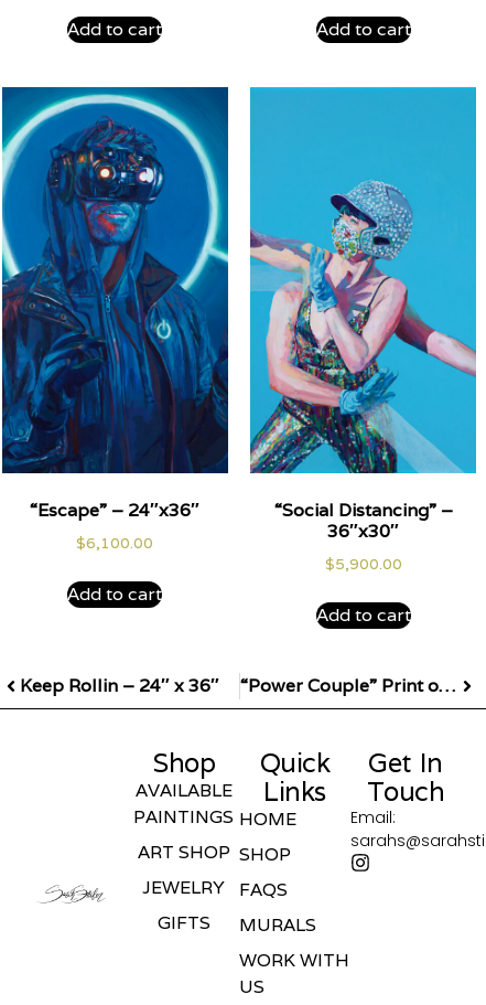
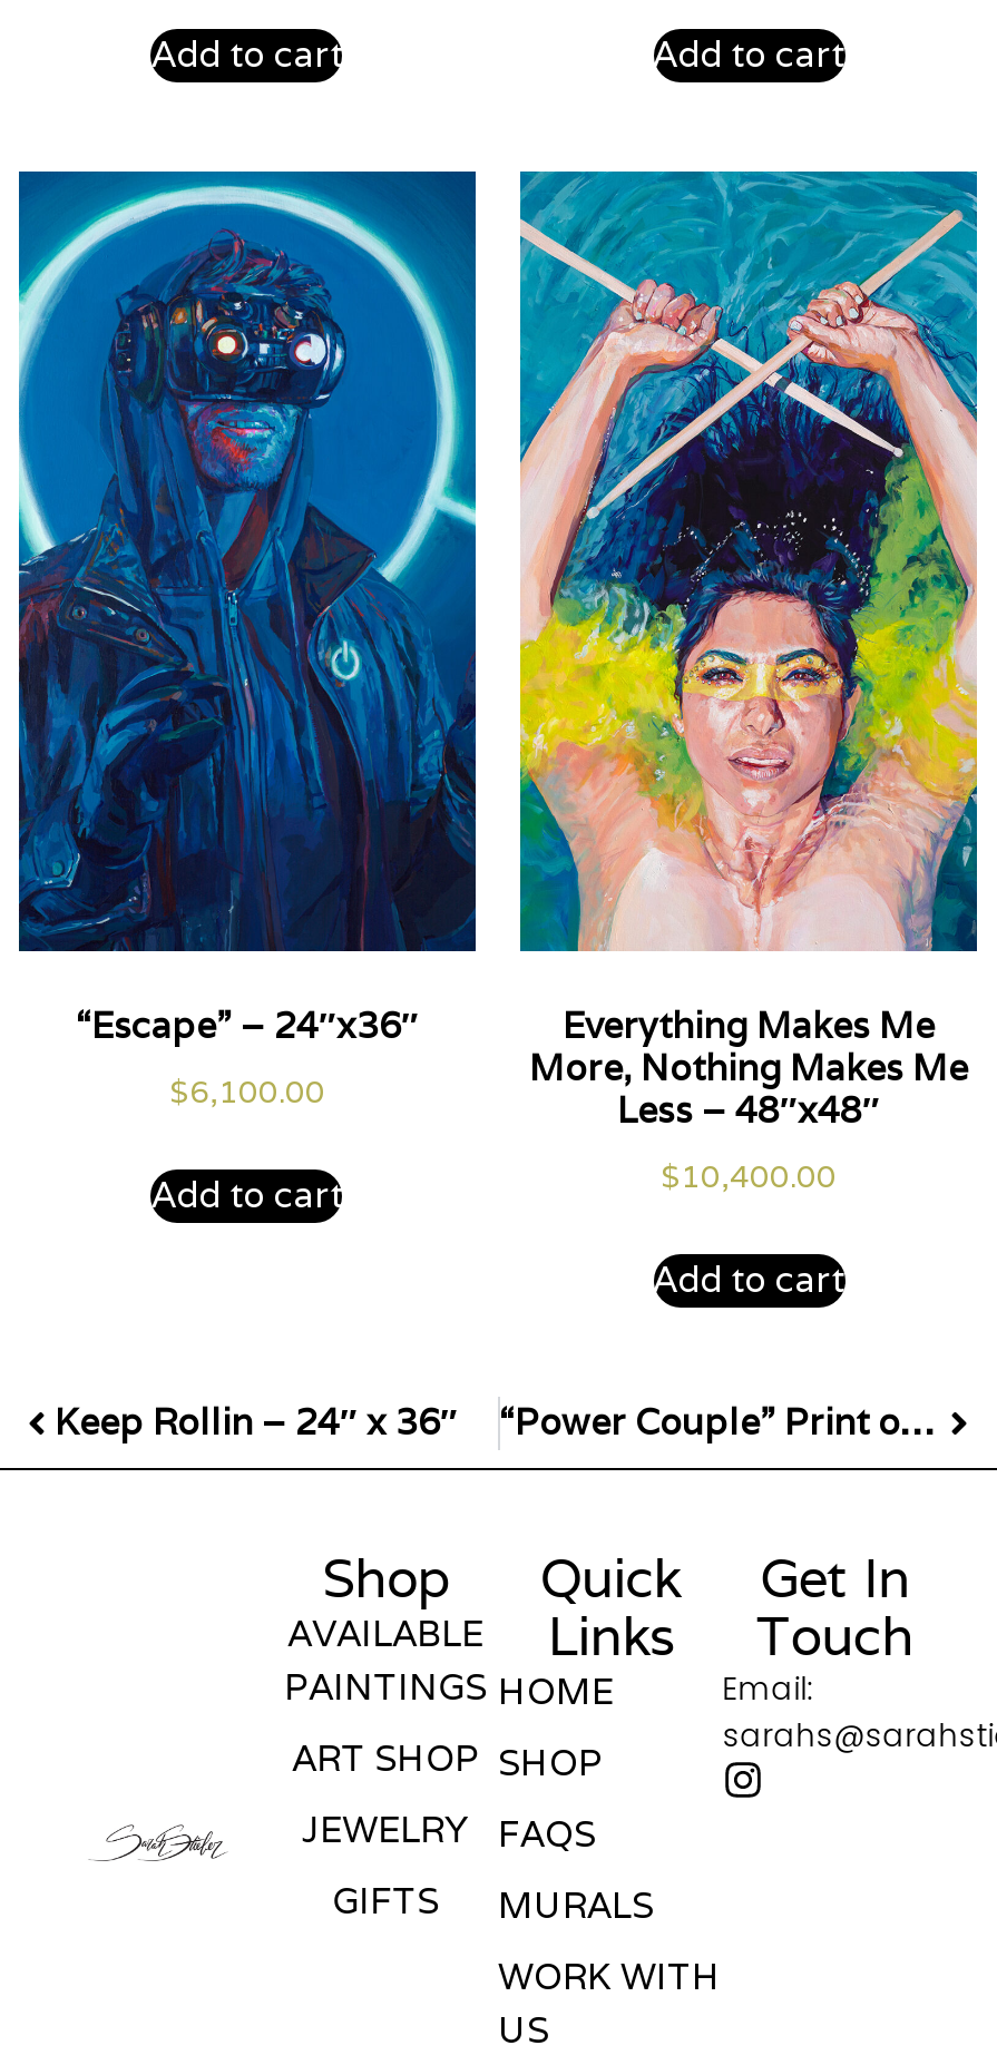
[249,87,477,543] [image] | “Social Distancing” – | 36″x30″ -> [518,172,979,1134] [image] | Everything Makes Me | More, Nothing Makes Me | Less – 48″x48″
[325,554,402,574] $5,900.00 -> [661,1156,837,1196] $10,400.00

